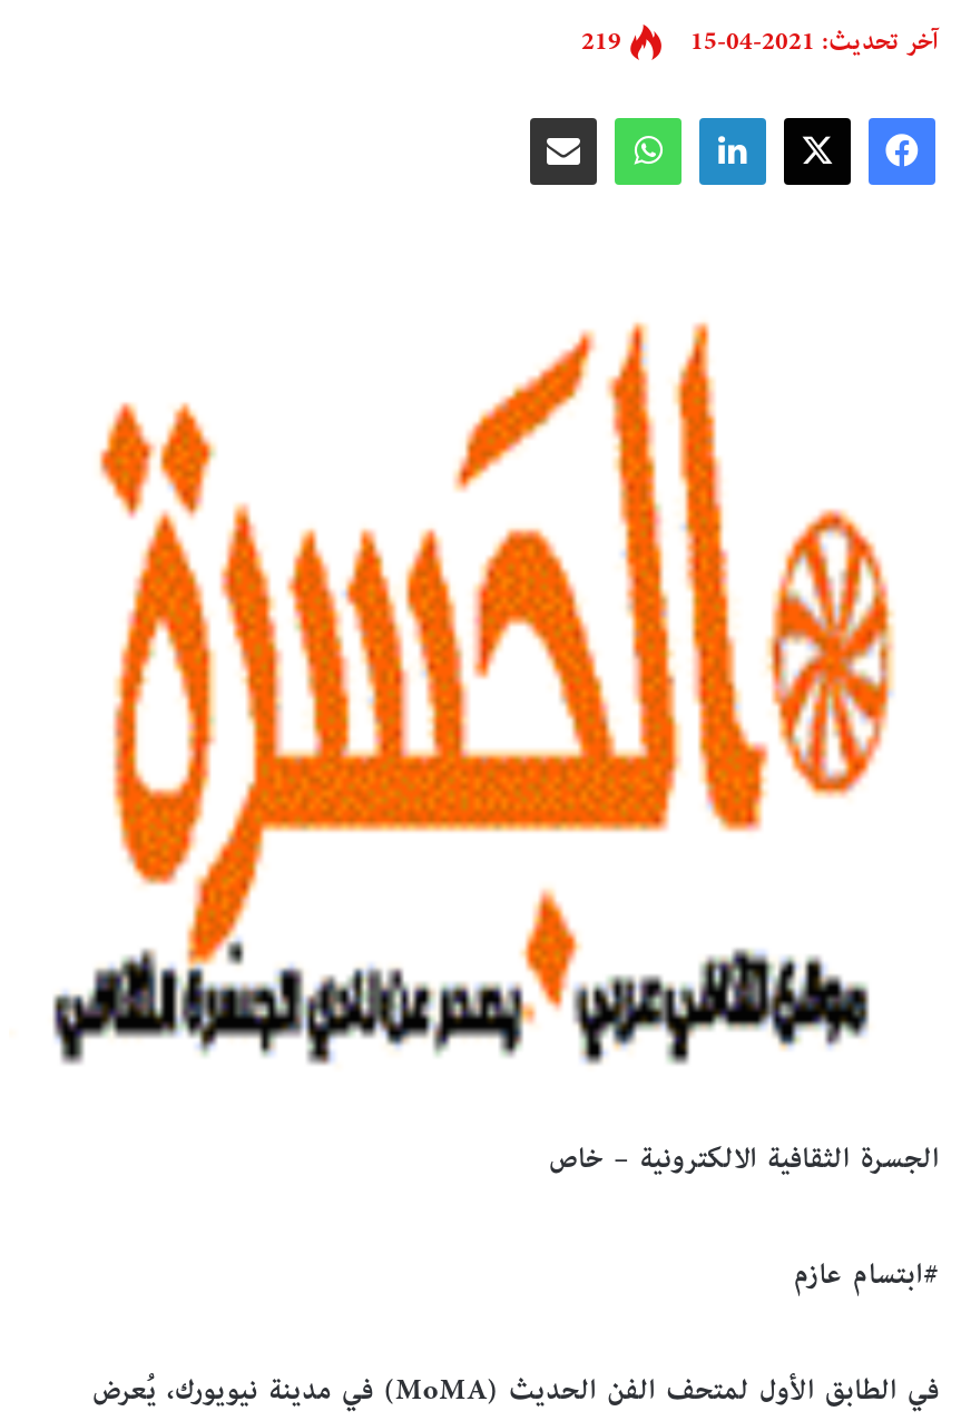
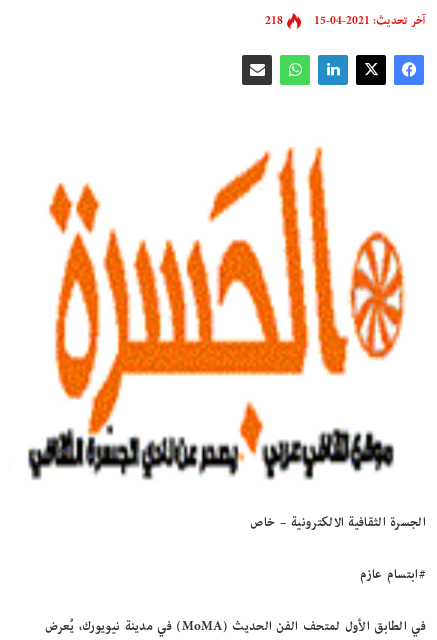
[581,22,621,60] 219 -> [265,12,283,29] 218

